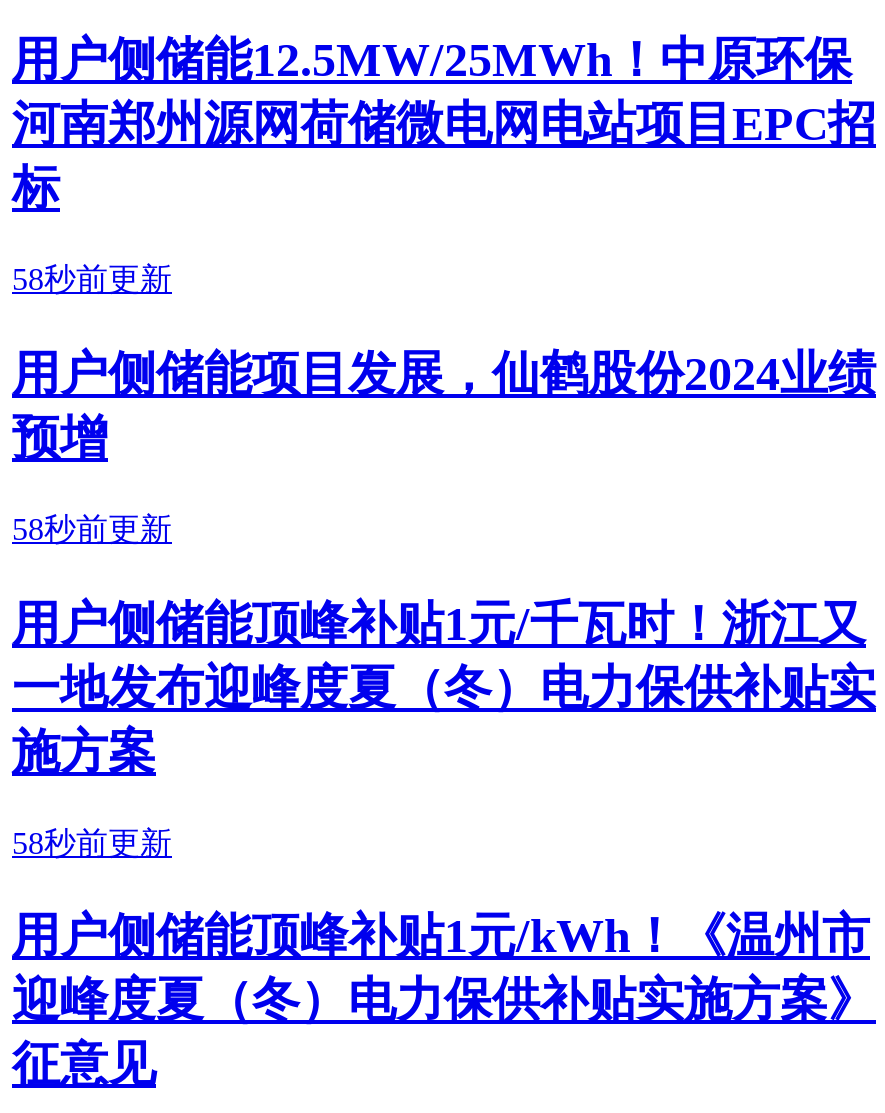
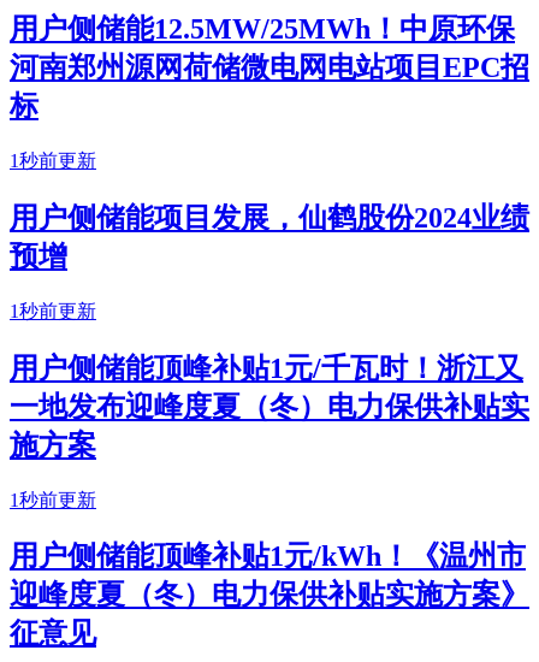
[12,262,172,296] 58秒前更新 -> [10,150,96,171] 1秒前更新
[12,512,172,546] 58秒前更新 -> [10,301,96,321] 1秒前更新
[12,825,172,859] 58秒前更新 -> [10,489,96,510] 1秒前更新

